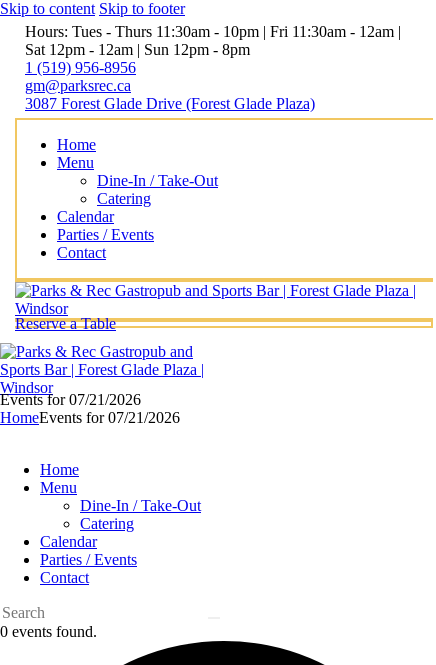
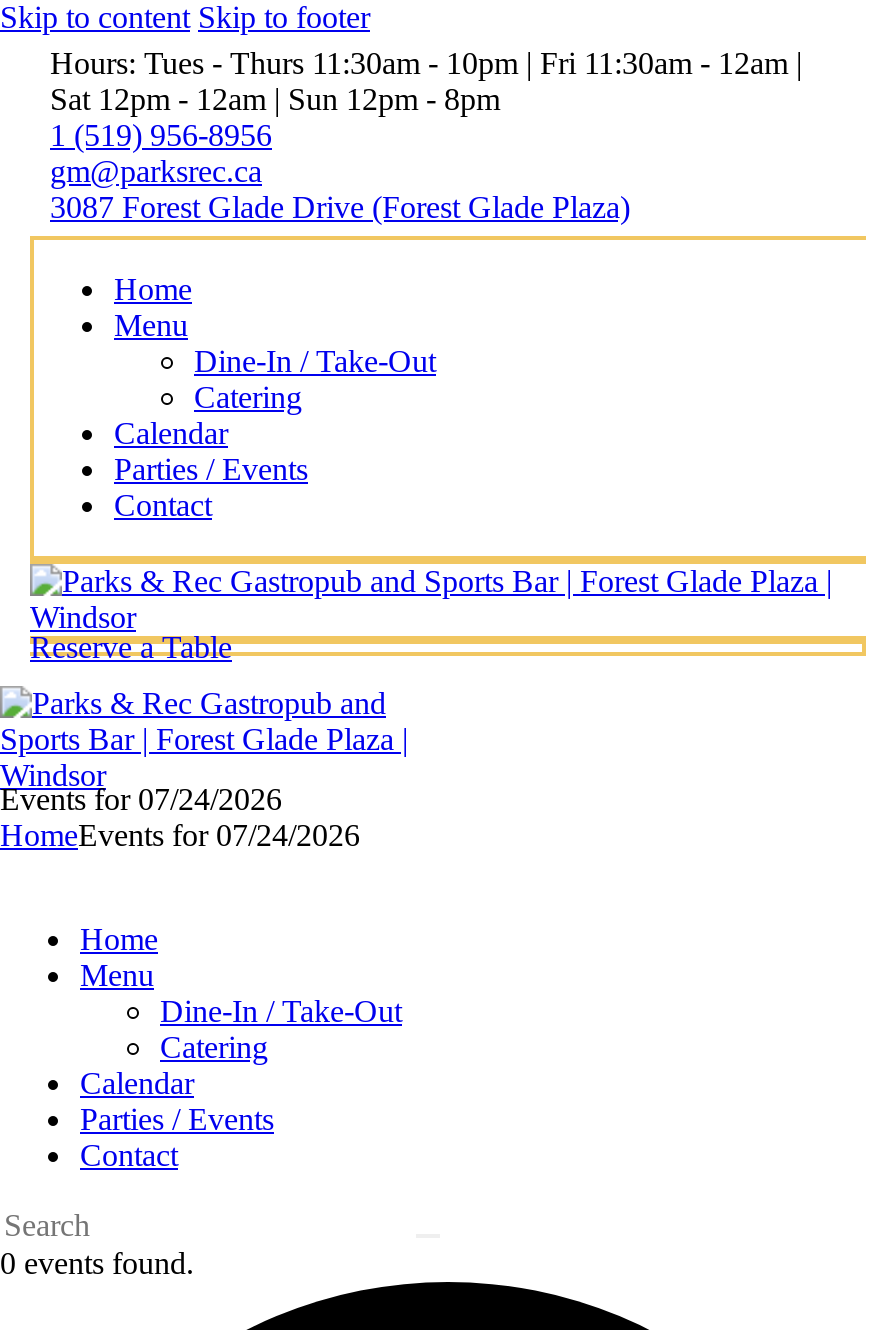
[0,391,141,408] Events for 07/21/2026 -> [0,782,282,816] Events for 07/24/2026
[0,409,180,426] HomeEvents for 07/21/2026 -> [0,818,360,852] HomeEvents for 07/24/2026

